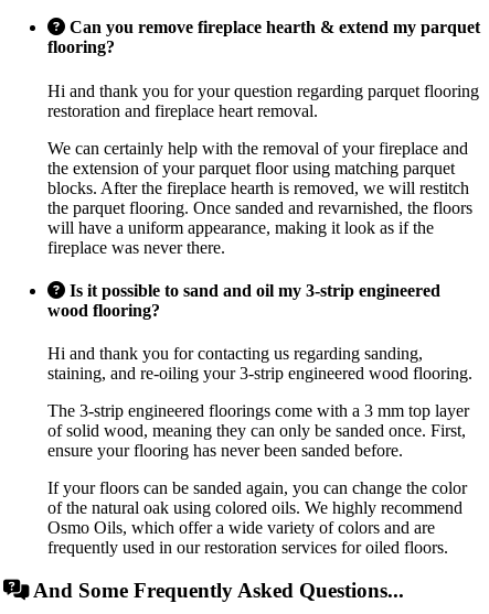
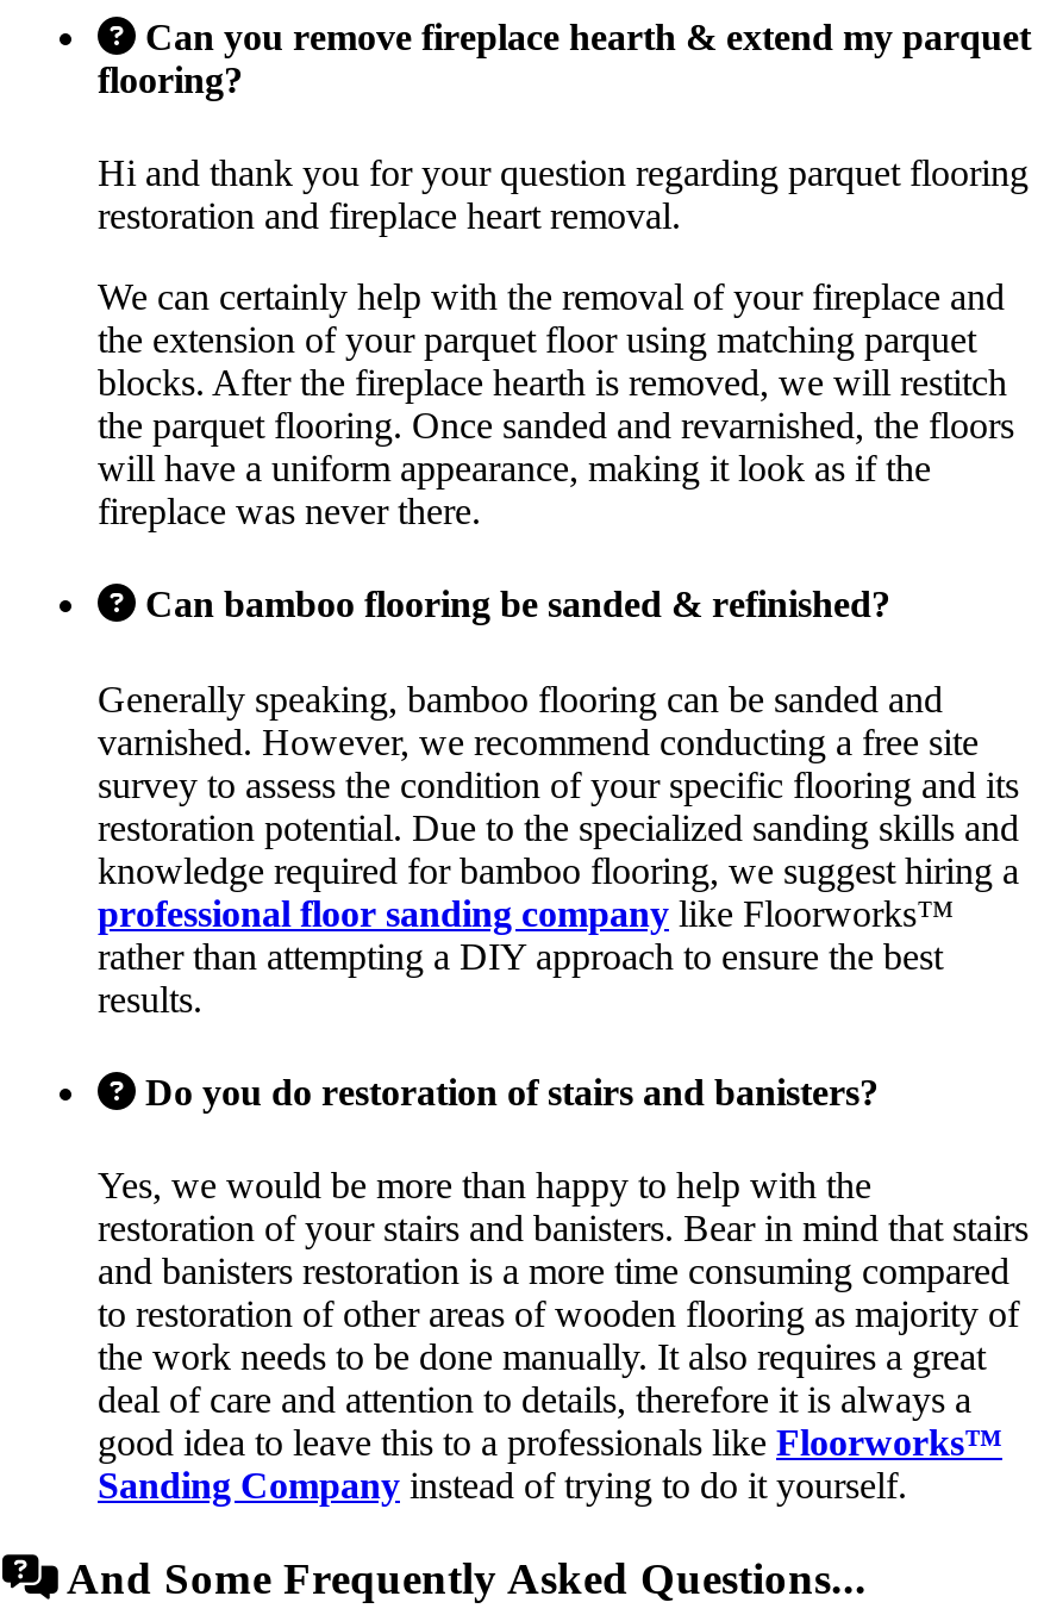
[47,281,440,319] Is it possible to sand and oil my 3-strip engineered | wood flooring? -> [136,584,890,625] Can bamboo flooring be sanded & refinished?
[47,344,472,383] Hi and thank you for contacting us regarding sanding, | staining, and re-oiling your 3-strip engineered wood flooring. -> [98,678,1019,1019] Generally speaking, bamboo flooring can be sanded and | varnished. However, we recommend conducting a free site | survey to assess the condition of your specific flooring and its | restoration potential. Due to the specialized sanding skills and | knowledge required for bamboo flooring, we suggest hiring a | professional floor sanding company like Floorworks™ | rather than attempting a DIY approach to ensure the best | results.
[47,401,469,460] The 3-strip engineered floorings come with a 3 mm top layer | of solid wood, meaning they can only be sanded once. First, | ensure your flooring has never been sanded before. -> [136,1071,879,1112] Do you do restoration of stairs and banisters?
[47,479,467,557] If your floors can be sanded again, you can change the color | of the natural oak using colored oils. We highly recommend | Osmo Oils, which offer a wide variety of colors and are | frequently used in our restoration services for oiled floors. -> [98,1165,1029,1506] Yes, we would be more than happy to help with the | restoration of your stairs and banisters. Bear in mind that stairs | and banisters restoration is a more time consuming compared | to restoration of other areas of wooden flooring as majority of | the work needs to be done manually. It also requires a great | deal of care and attention to details, therefore it is always a | good idea to leave this to a professionals like Floorworks™ | Sanding Company instead of trying to do it yourself.

